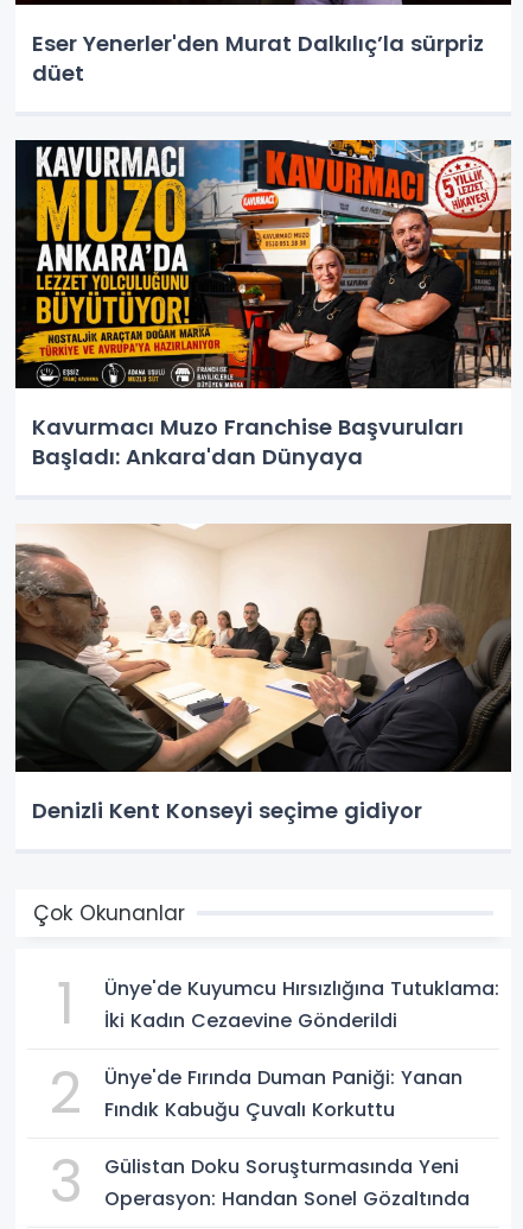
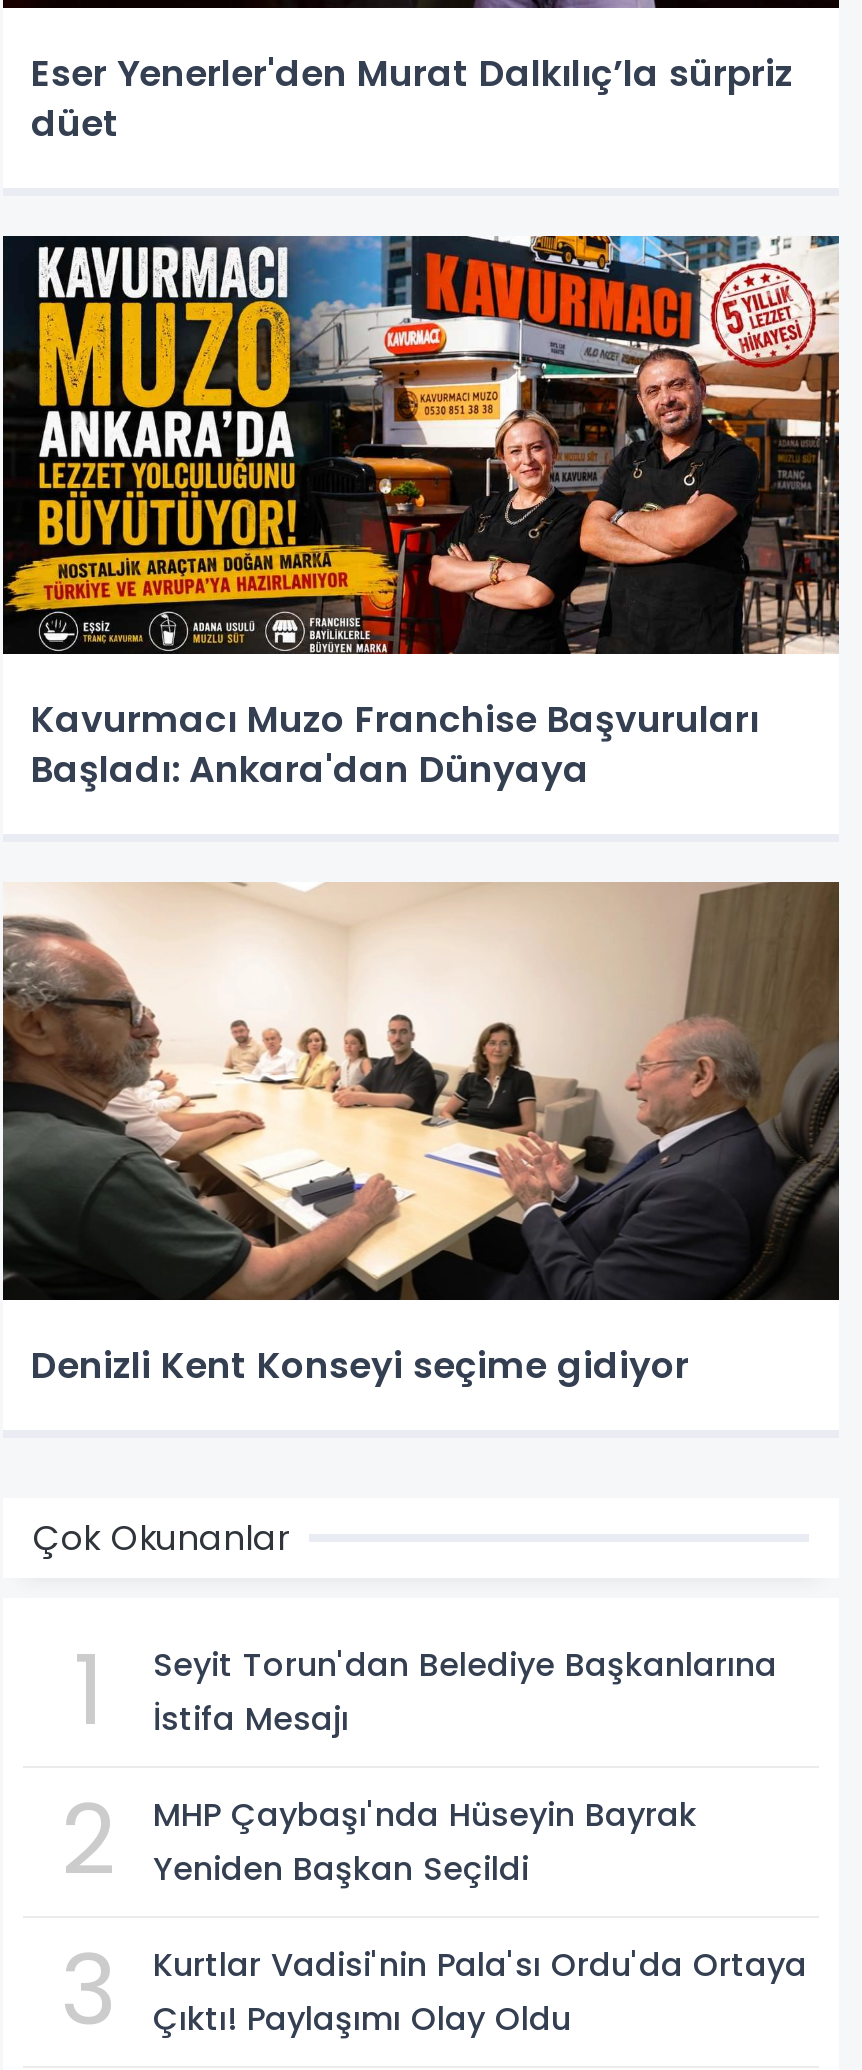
[104,975,499,1034] Ünye'de Kuyumcu Hırsızlığına Tutuklama: | İki Kadın Cezaevine Gönderildi -> [153,1642,777,1742] Seyit Torun'dan Belediye Başkanlarına | İstifa Mesajı
[104,1064,463,1123] Ünye'de Fırında Duman Paniği: Yanan | Fındık Kabuğu Çuvalı Korkuttu -> [153,1792,697,1892] MHP Çaybaşı'nda Hüseyin Bayrak | Yeniden Başkan Seçildi
[104,1153,470,1212] Gülistan Doku Soruşturmasında Yeni | Operasyon: Handan Sonel Gözaltında -> [153,1942,807,2042] Kurtlar Vadisi'nin Pala'sı Ordu'da Ortaya | Çıktı! Paylaşımı Olay Oldu

